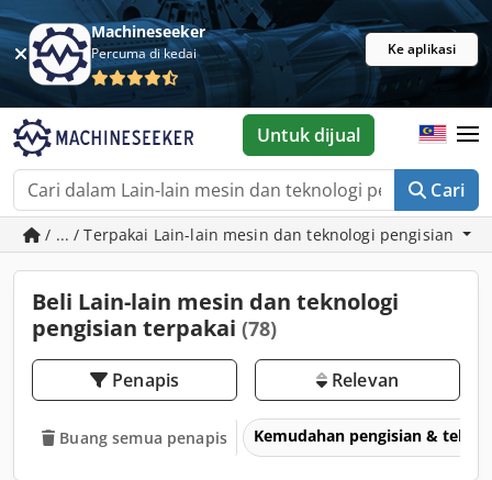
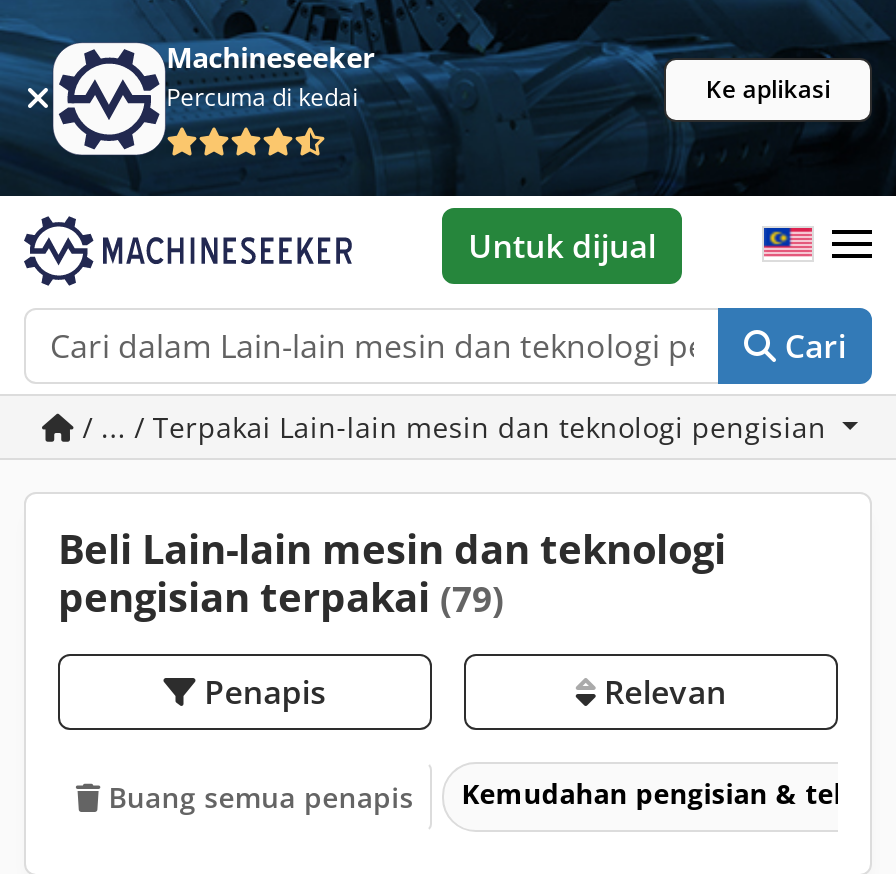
[32,313,277,343] pengisian terpakai (78) -> [58,570,504,624] pengisian terpakai (79)

